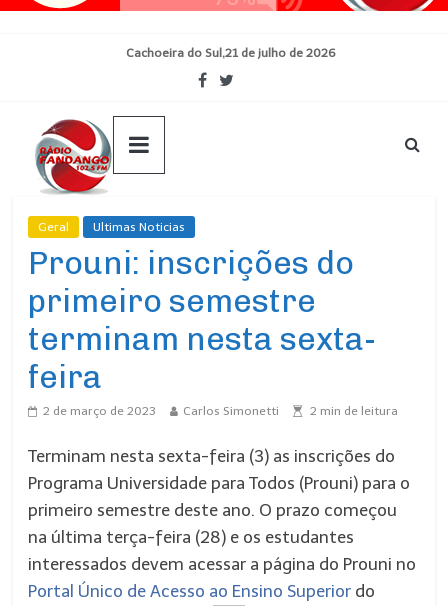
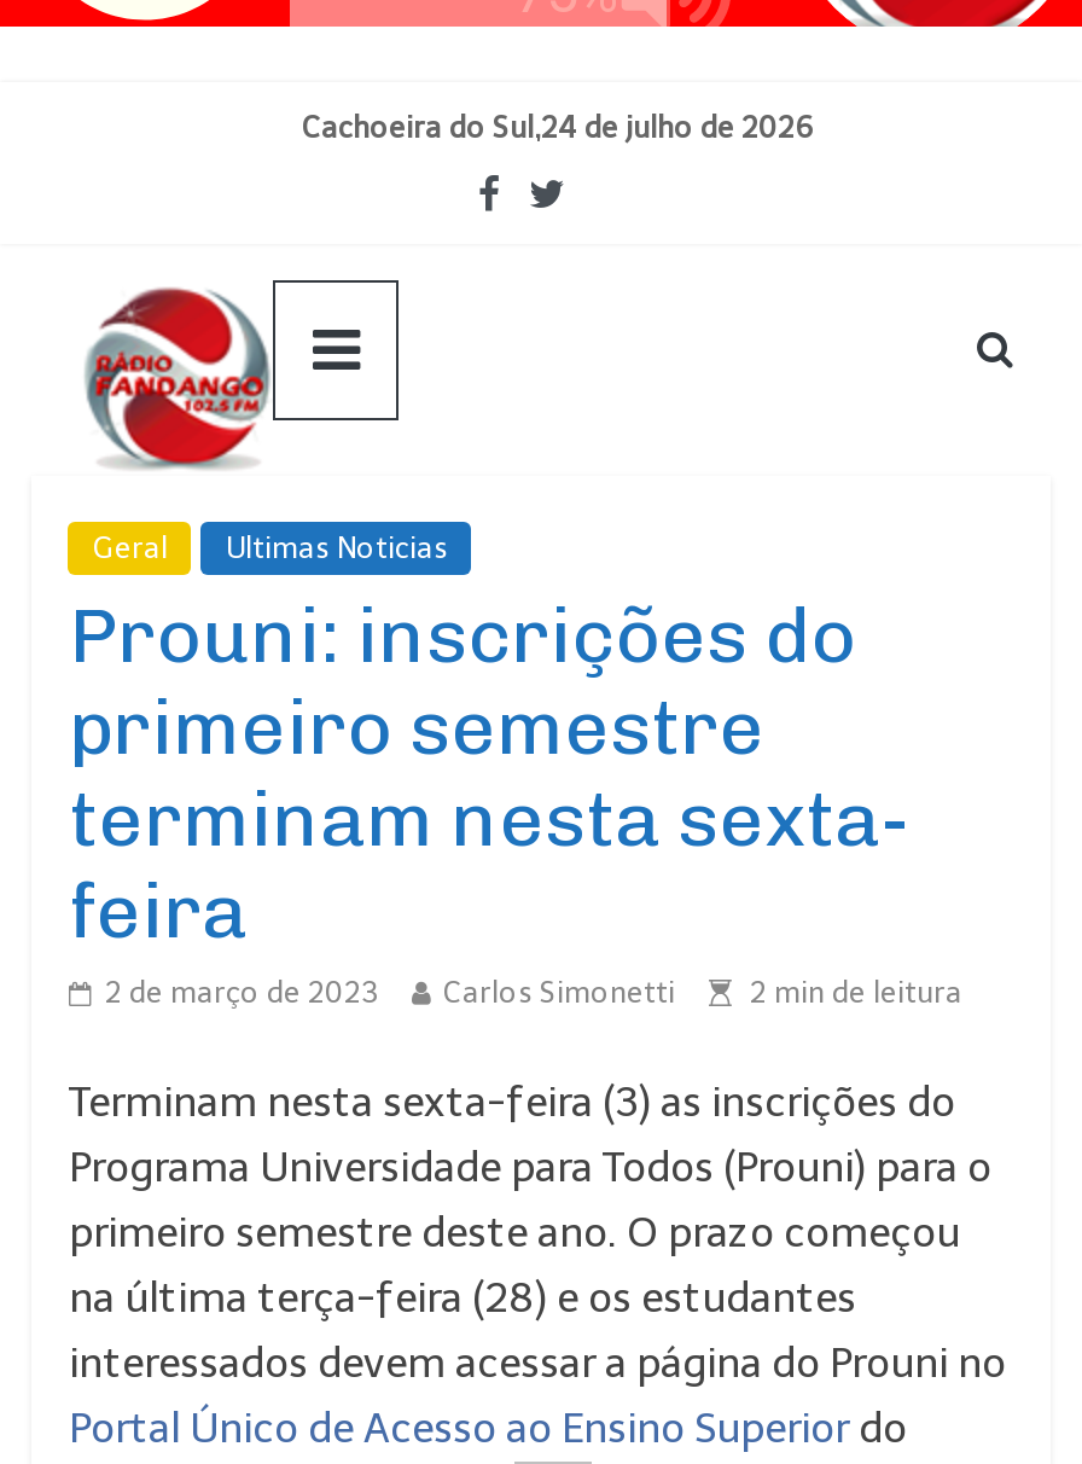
[126,46,336,60] Cachoeira do Sul,21 de julho de 2026 -> [302,111,814,145] Cachoeira do Sul,24 de julho de 2026

